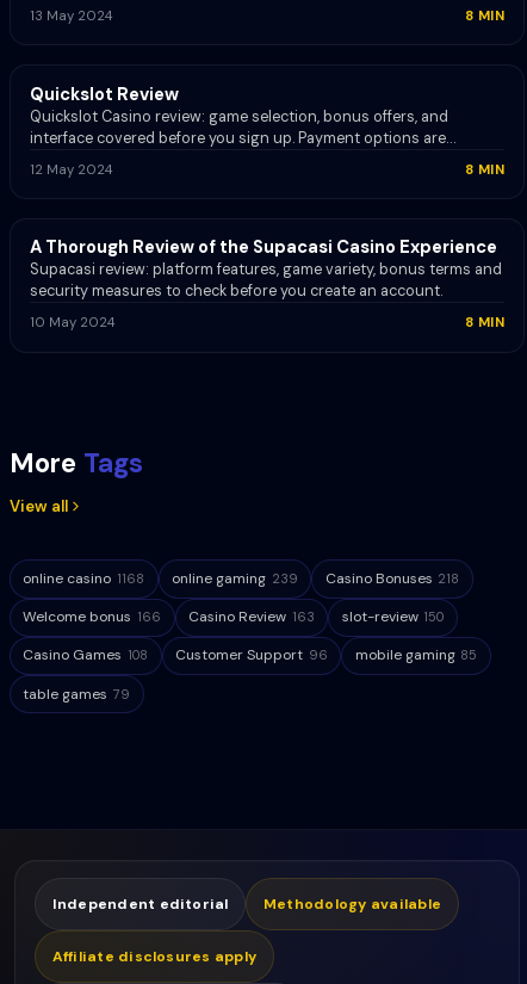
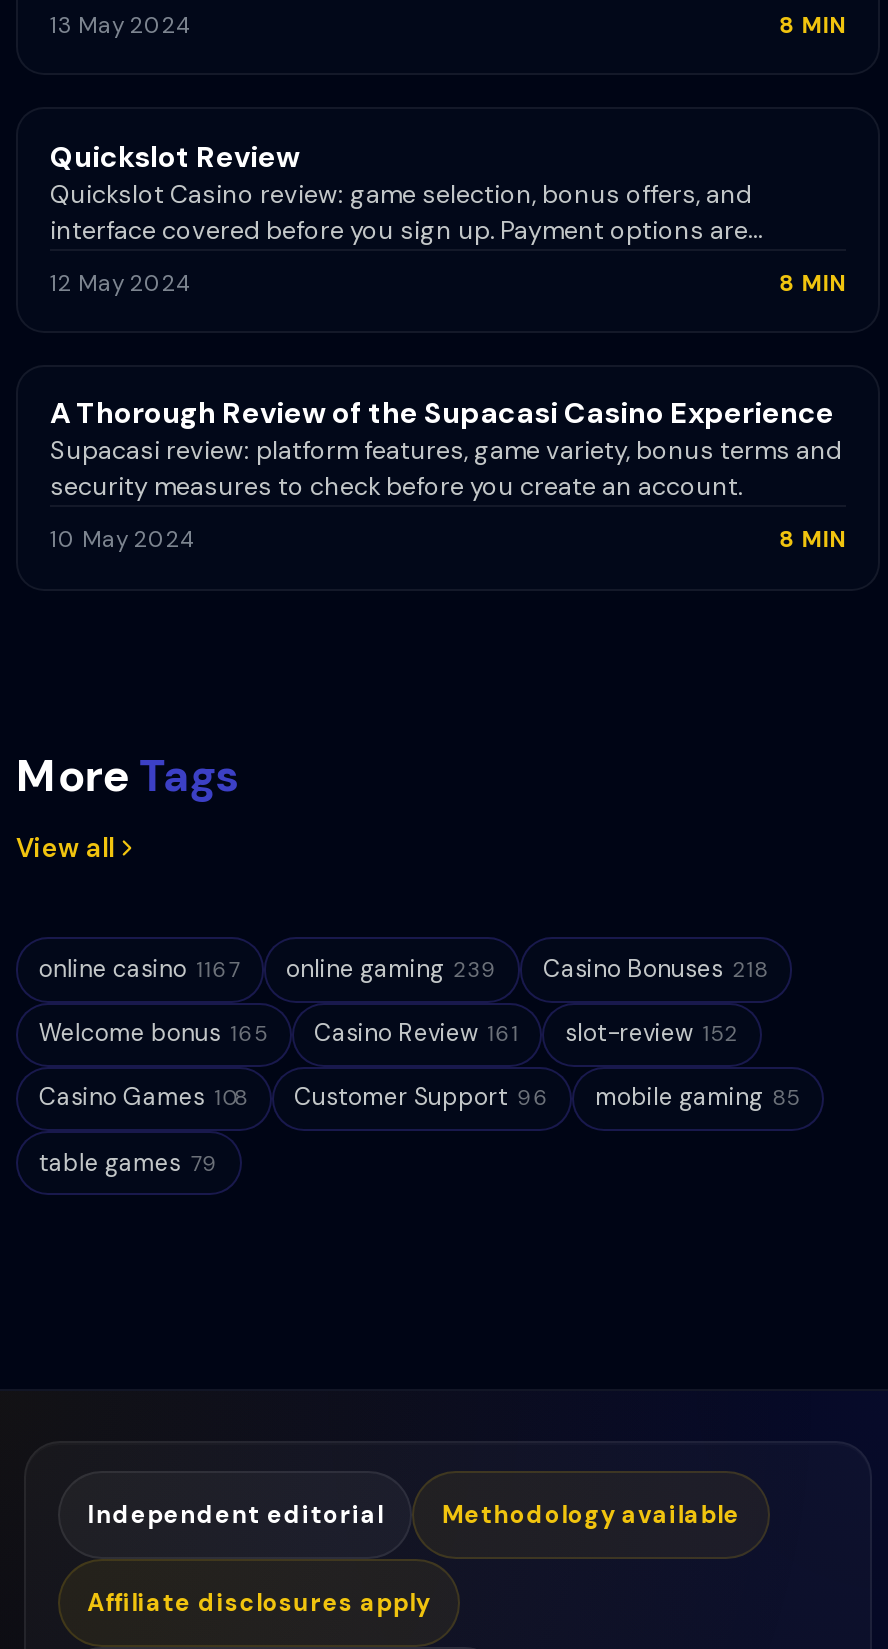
[23,569,145,588] online casino 1168 -> [39,953,240,985] online casino 1167
[23,607,161,626] Welcome bonus 166 -> [39,1017,268,1049] Welcome bonus 165
[188,607,315,626] Casino Review 163 -> [314,1017,520,1049] Casino Review 161
[342,607,444,626] slot-review 150 -> [565,1017,739,1049] slot-review 152

